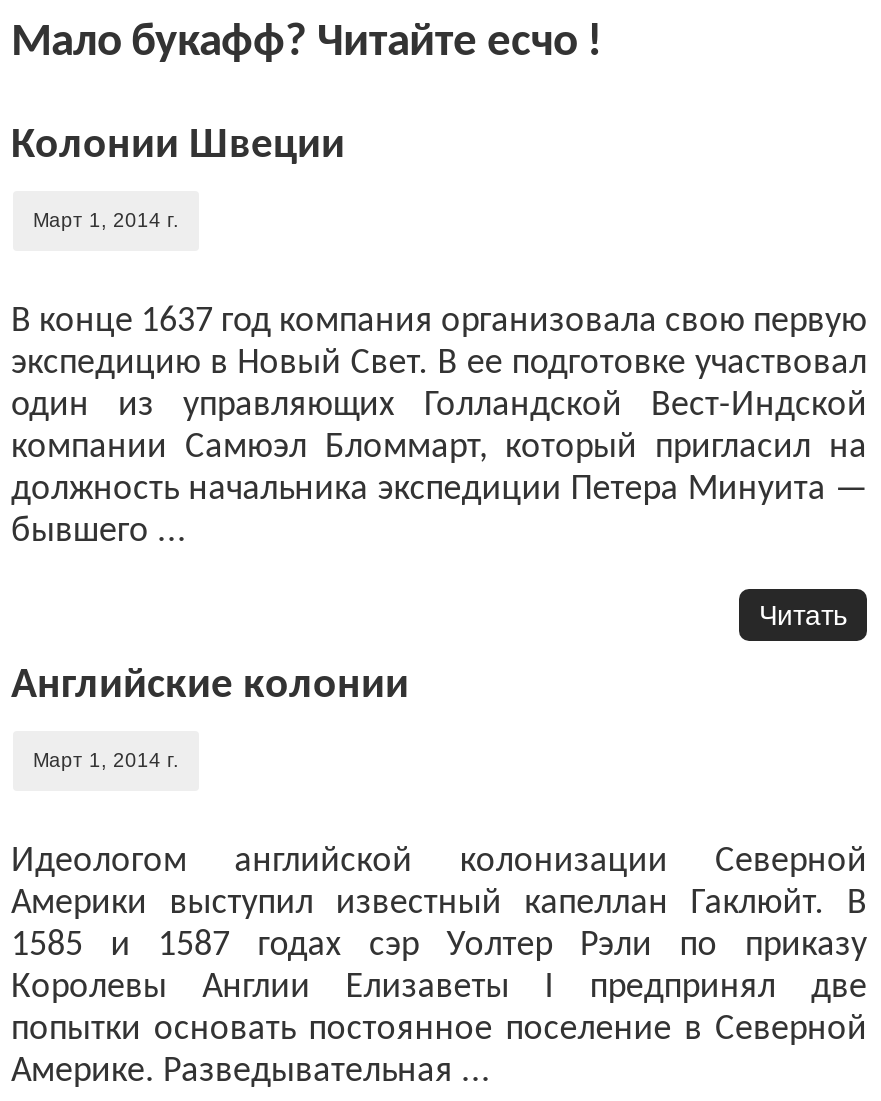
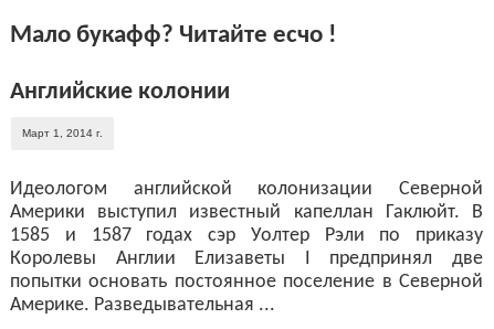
[11,125,867,631] Колонии Швеции | Март 1, 2014 г. | В конце 1637 год компания организовала свою первую | экспедицию в Новый Свет. В ее подготовке участвовал | один из управляющих Голландской Вест-Индской | компании Самюэл Бломмарт, который пригласил на | должность начальника экспедиции Петера Минуита — | бывшего ... | Читать -> none

